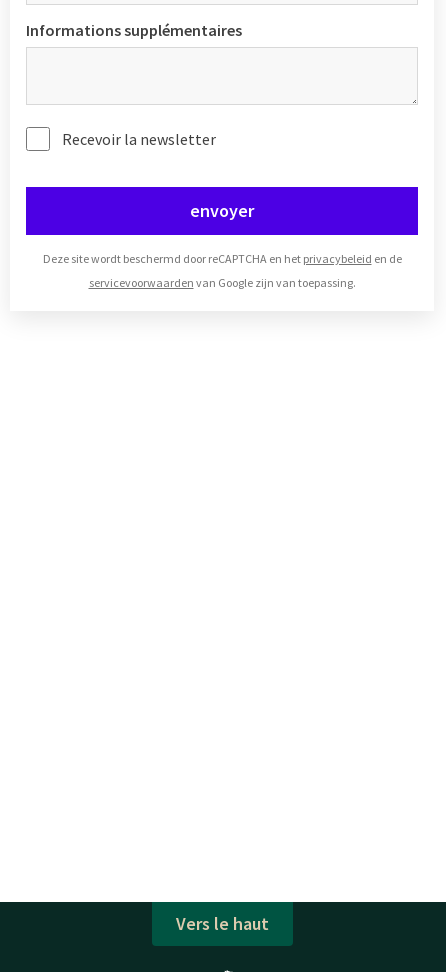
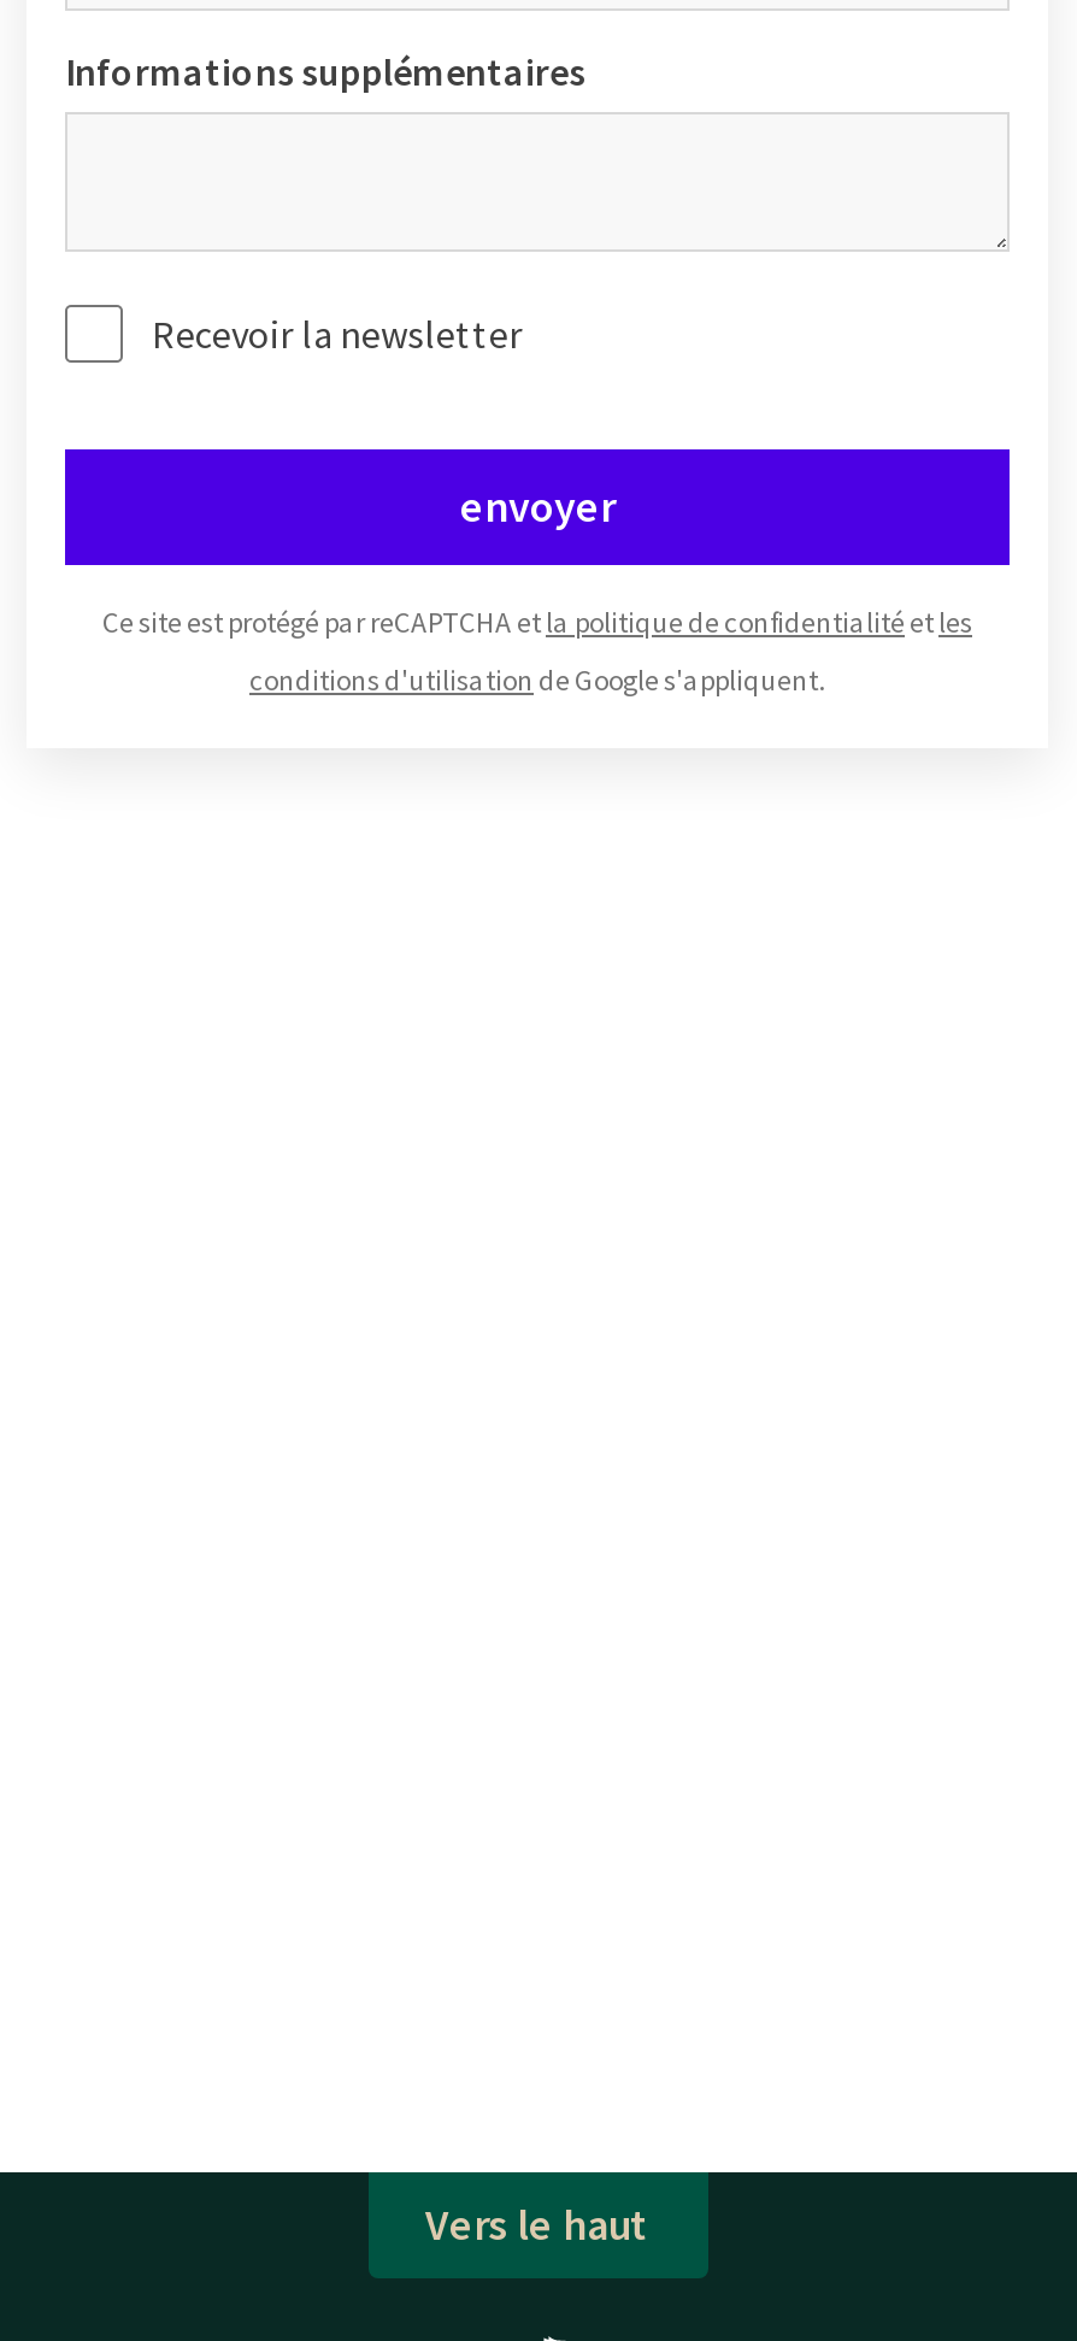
[42,251,401,266] Deze site wordt beschermd door reCAPTCHA en het privacybeleid en de -> [102,604,972,640] Ce site est protégé par reCAPTCHA et la politique de confidentialité et les
[88,275,355,290] servicevoorwaarden van Google zijn van toepassing. -> [249,661,825,698] conditions d'utilisation de Google s'appliquent.

